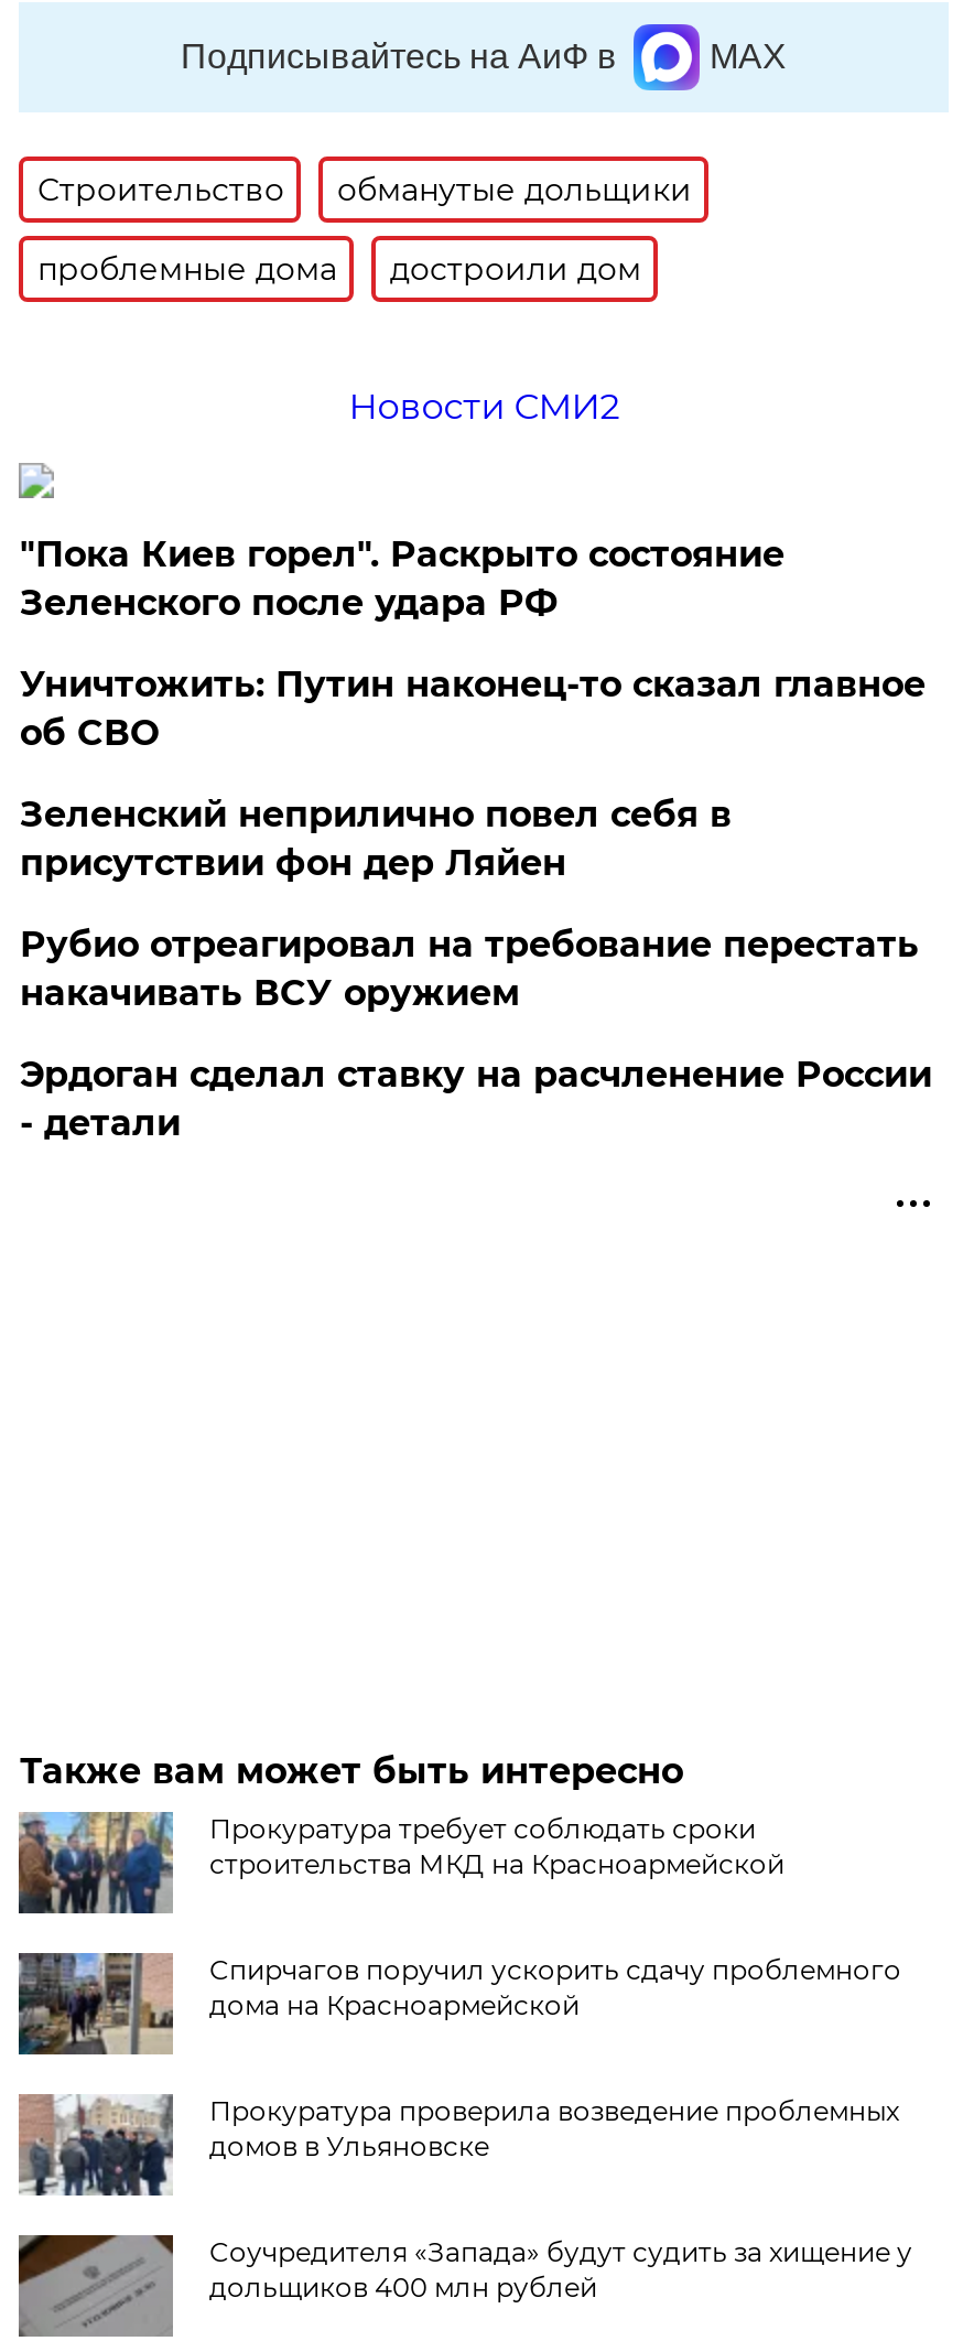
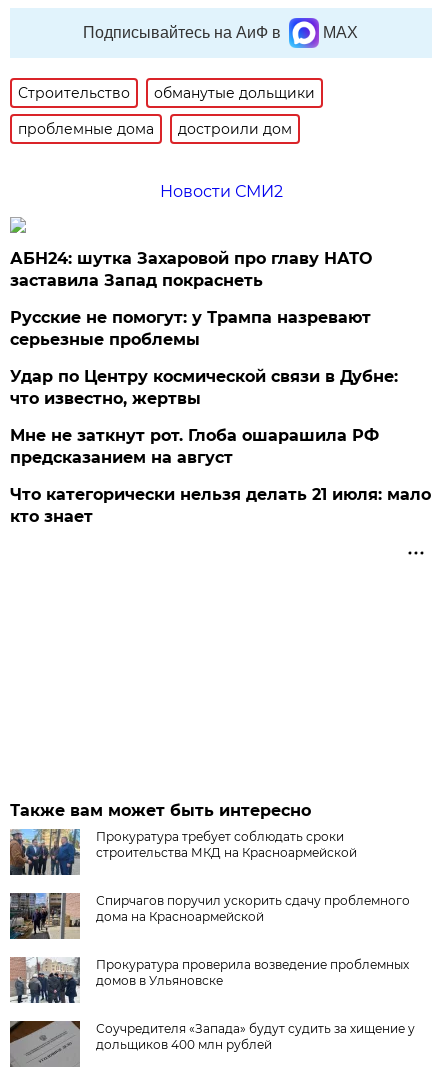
[20,533,784,624] "Пока Киев горел". Раскрыто состояние | Зеленского после удара РФ -> [10,249,372,290] АБН24: шутка Захаровой про главу НАТО | заставила Запад покраснеть
[20,664,925,754] Уничтожить: Путин наконец-то сказал главное | об СВО -> [10,308,371,349] Русские не помогут: у Трампа назревают | серьезные проблемы
[20,794,731,884] Зеленский неприлично повел cебя в | присутствии фон дер Ляйен -> [10,367,398,408] Удар по Центру космической связи в Дубне: | что известно, жертвы
[20,924,919,1014] Рубио отреагировал на требование перестать | накачивать ВСУ оружием -> [10,426,379,467] Мне не заткнут рот. Глоба ошарашила РФ | предсказанием на август
[20,1054,932,1144] Эрдоган сделал ставку на расчленение России | - детали -> [10,485,431,526] Что категорически нельзя делать 21 июля: мало | кто знает

